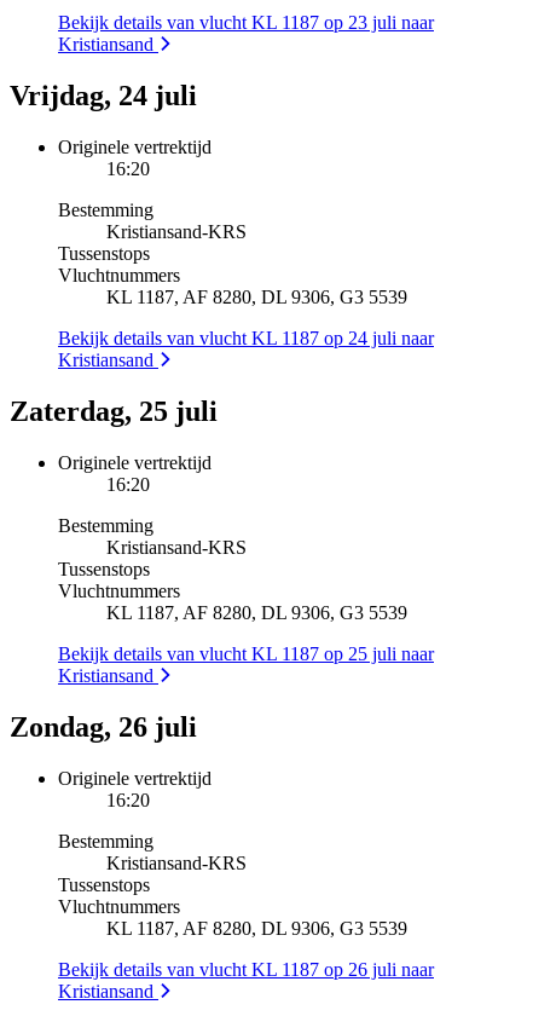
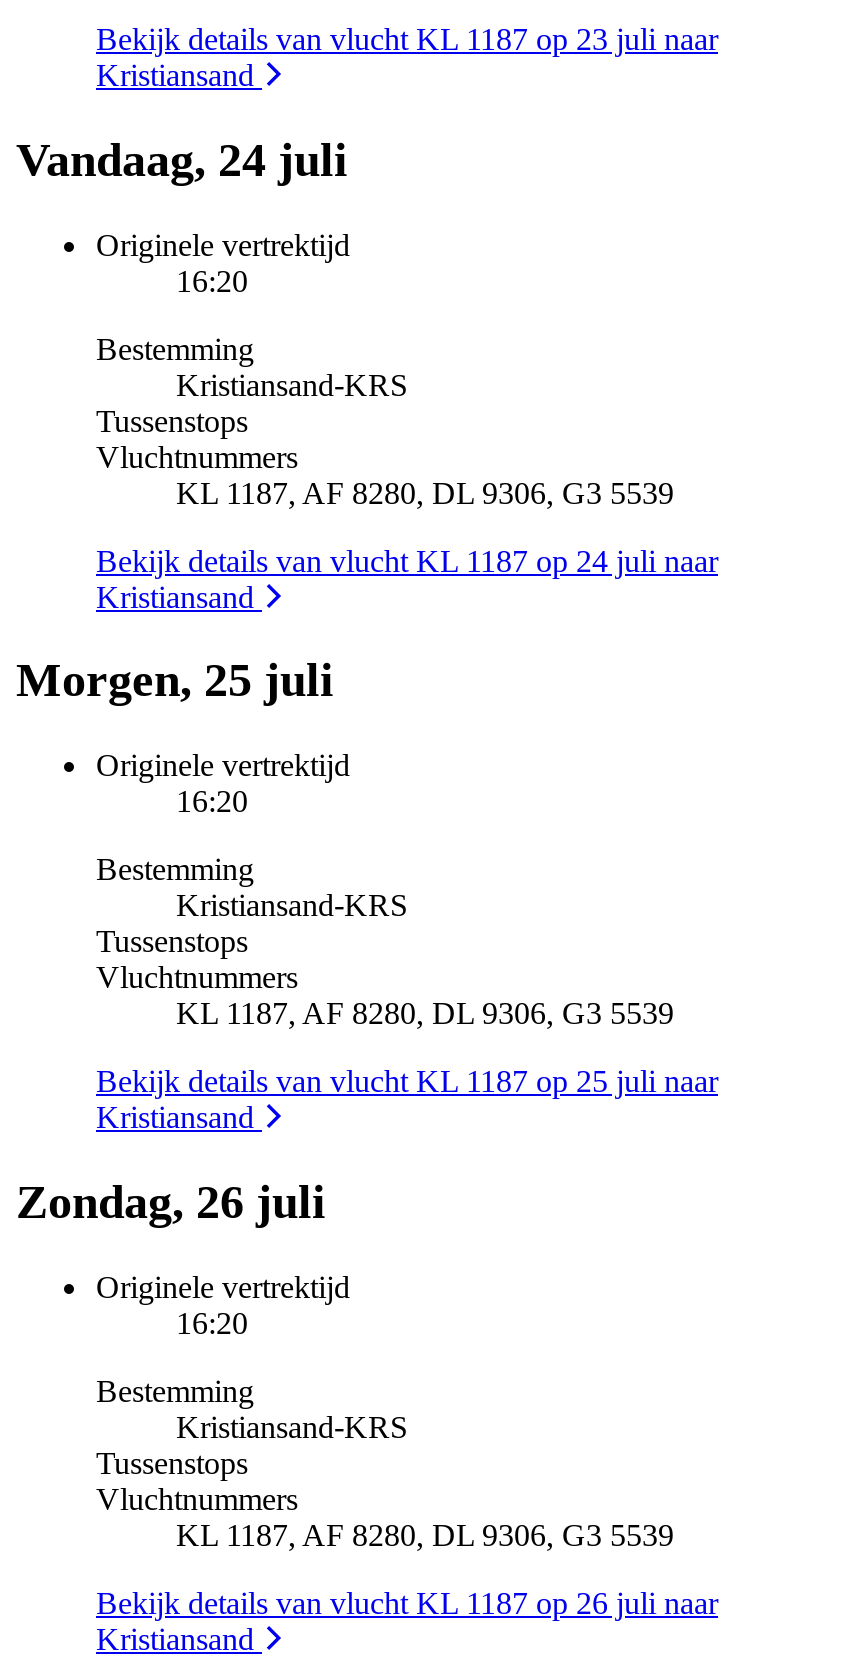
[10,80,197,111] Vrijdag, 24 juli -> [16,133,348,185] Vandaag, 24 juli
[10,395,218,427] Zaterdag, 25 juli -> [16,655,334,707] Morgen, 25 juli

